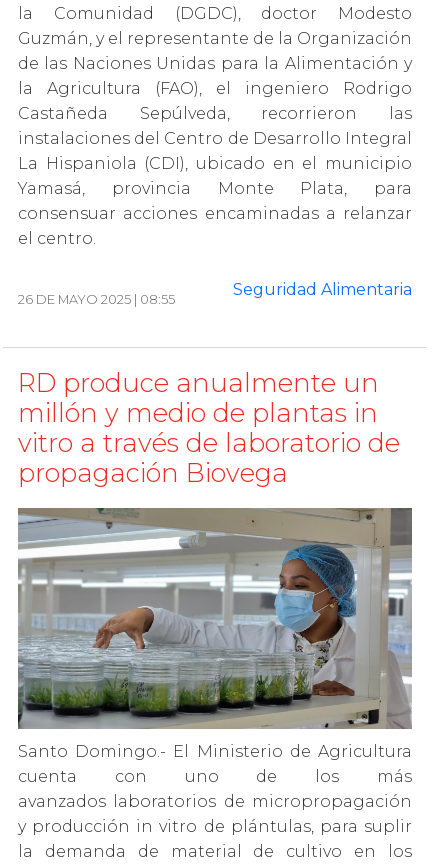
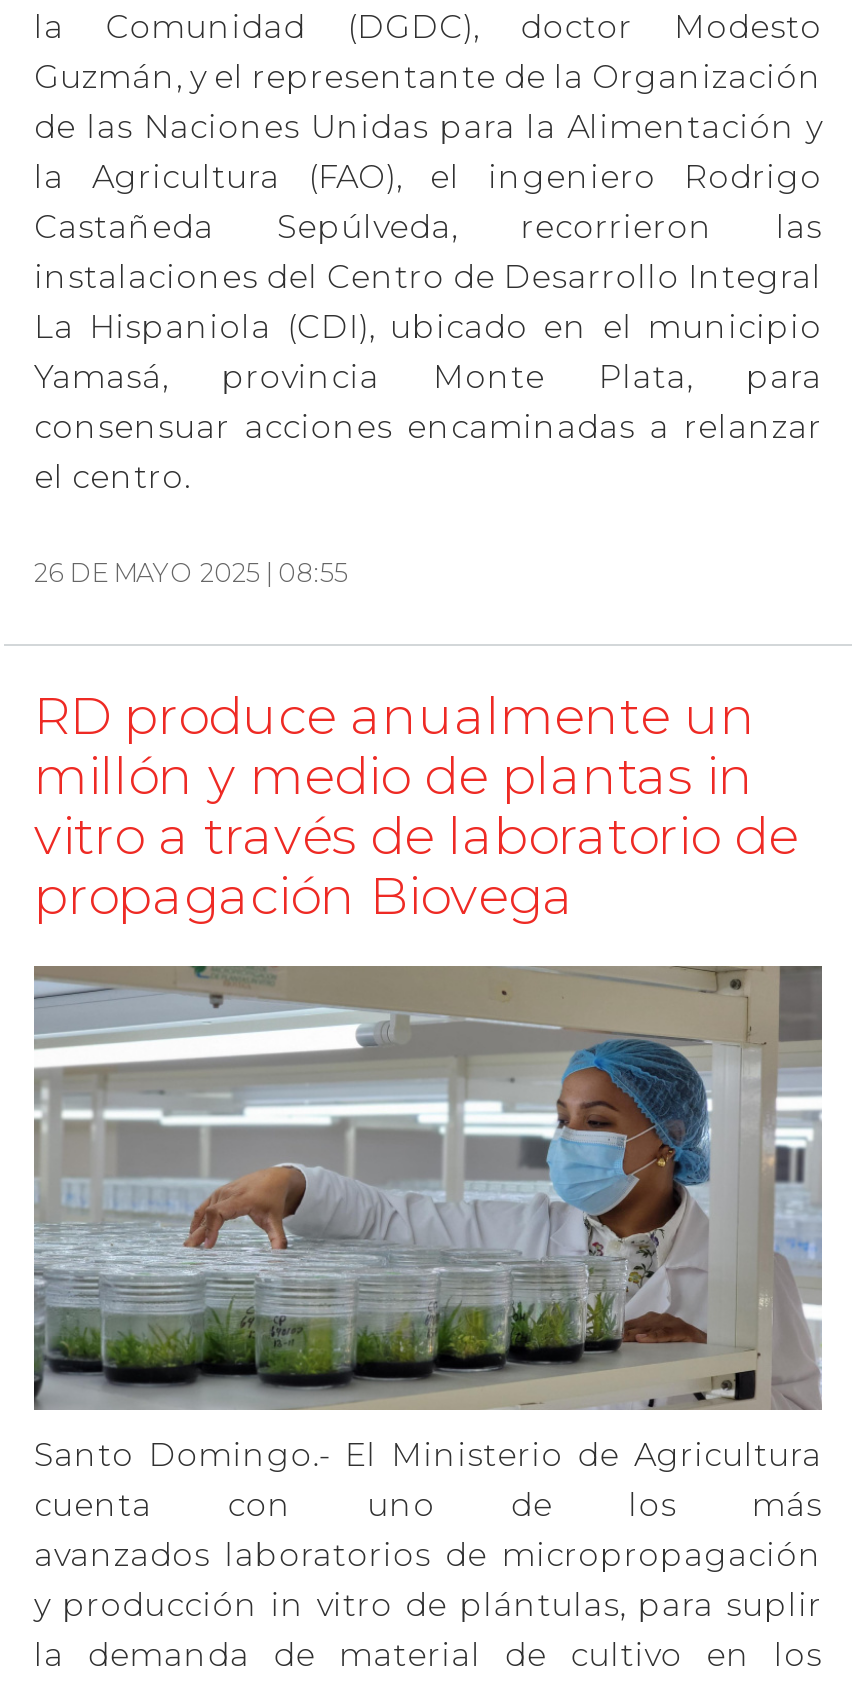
[233,280,412,299] Seguridad Alimentaria -> none

